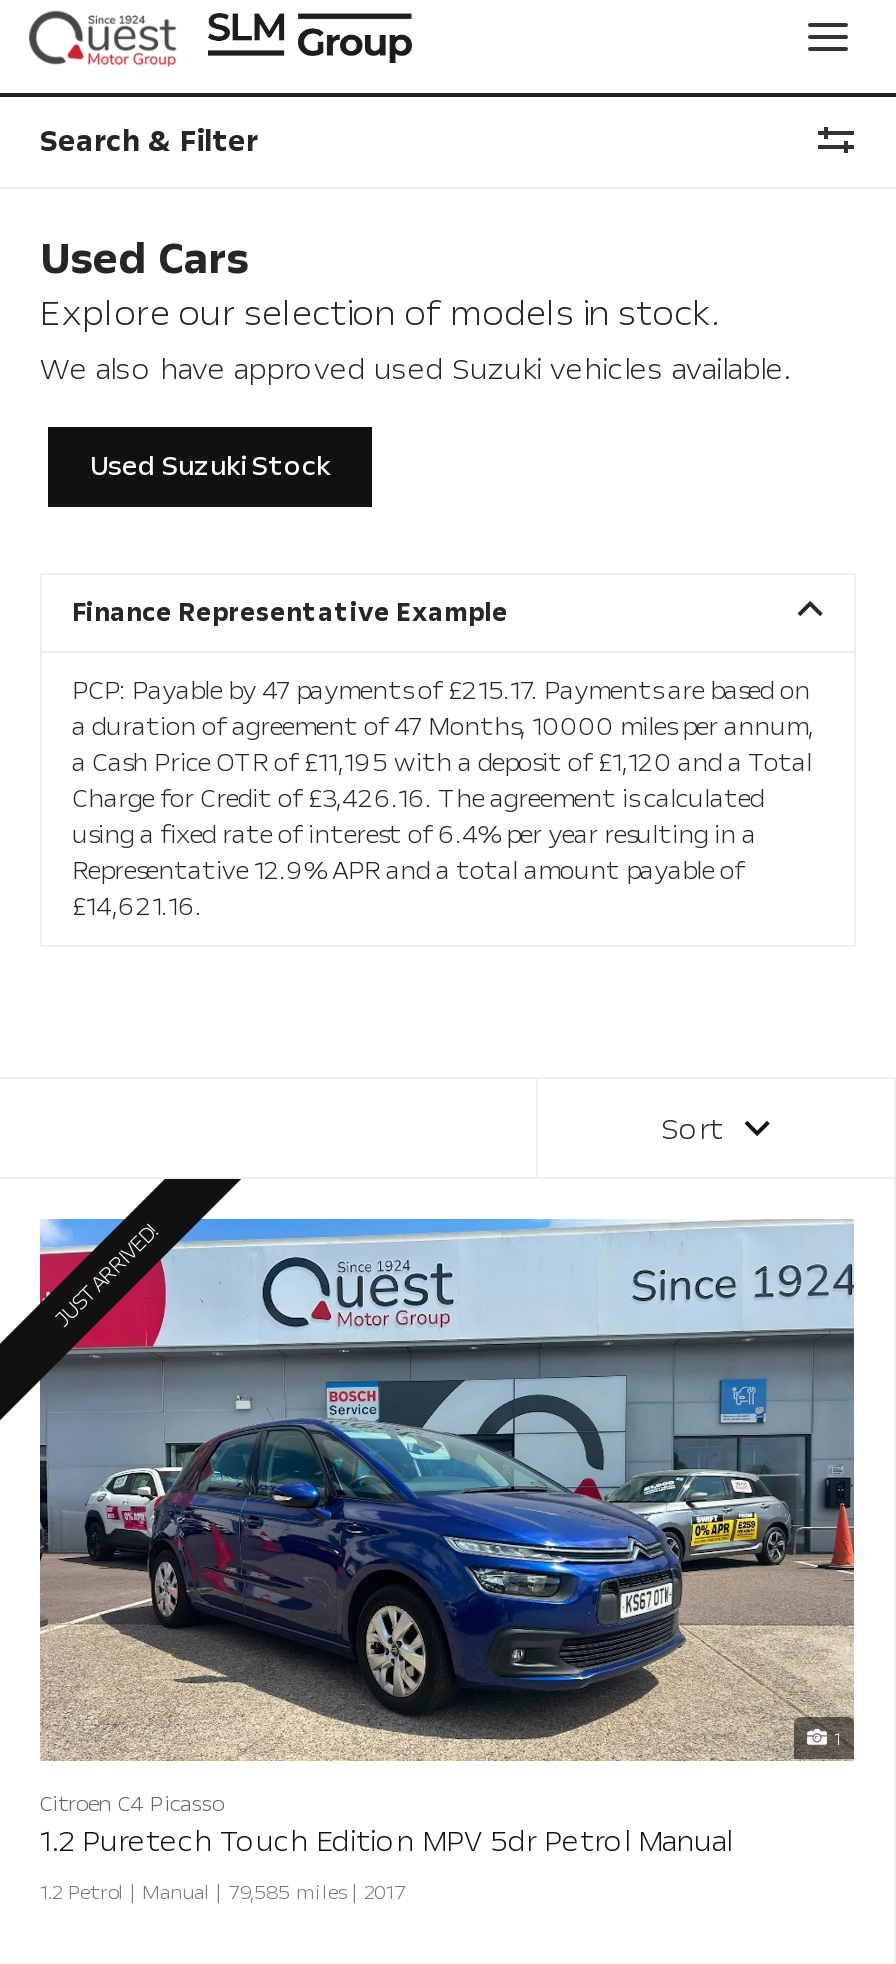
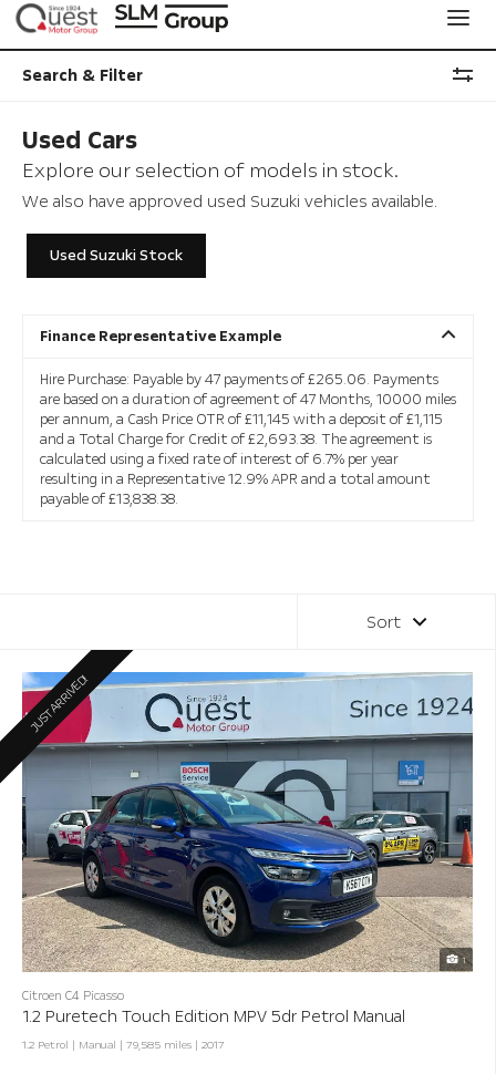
[72,673,814,925] PCP: Payable by 47 payments of £215.17. Payments are based on | a duration of agreement of 47 Months, 10000 miles per annum, | a Cash Price OTR of £11,195 with a deposit of £1,120 and a Total | Charge for Credit of £3,426.16. The agreement is calculated | using a fixed rate of interest of 6.4% per year resulting in a | Representative 12.9% APR and a total amount payable of | £14,621.16. -> [40,370,456,509] Hire Purchase: Payable by 47 payments of £265.06. Payments | are based on a duration of agreement of 47 Months, 10000 miles | per annum, a Cash Price OTR of £11,145 with a deposit of £1,115 | and a Total Charge for Credit of £2,693.38. The agreement is | calculated using a fixed rate of interest of 6.7% per year | resulting in a Representative 12.9% APR and a total amount | payable of £13,838.38.

